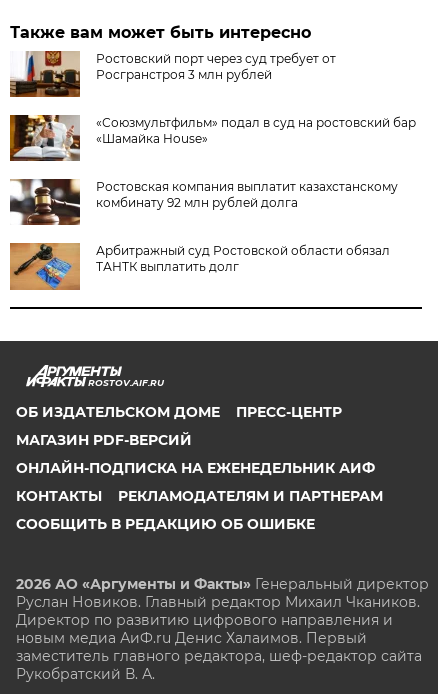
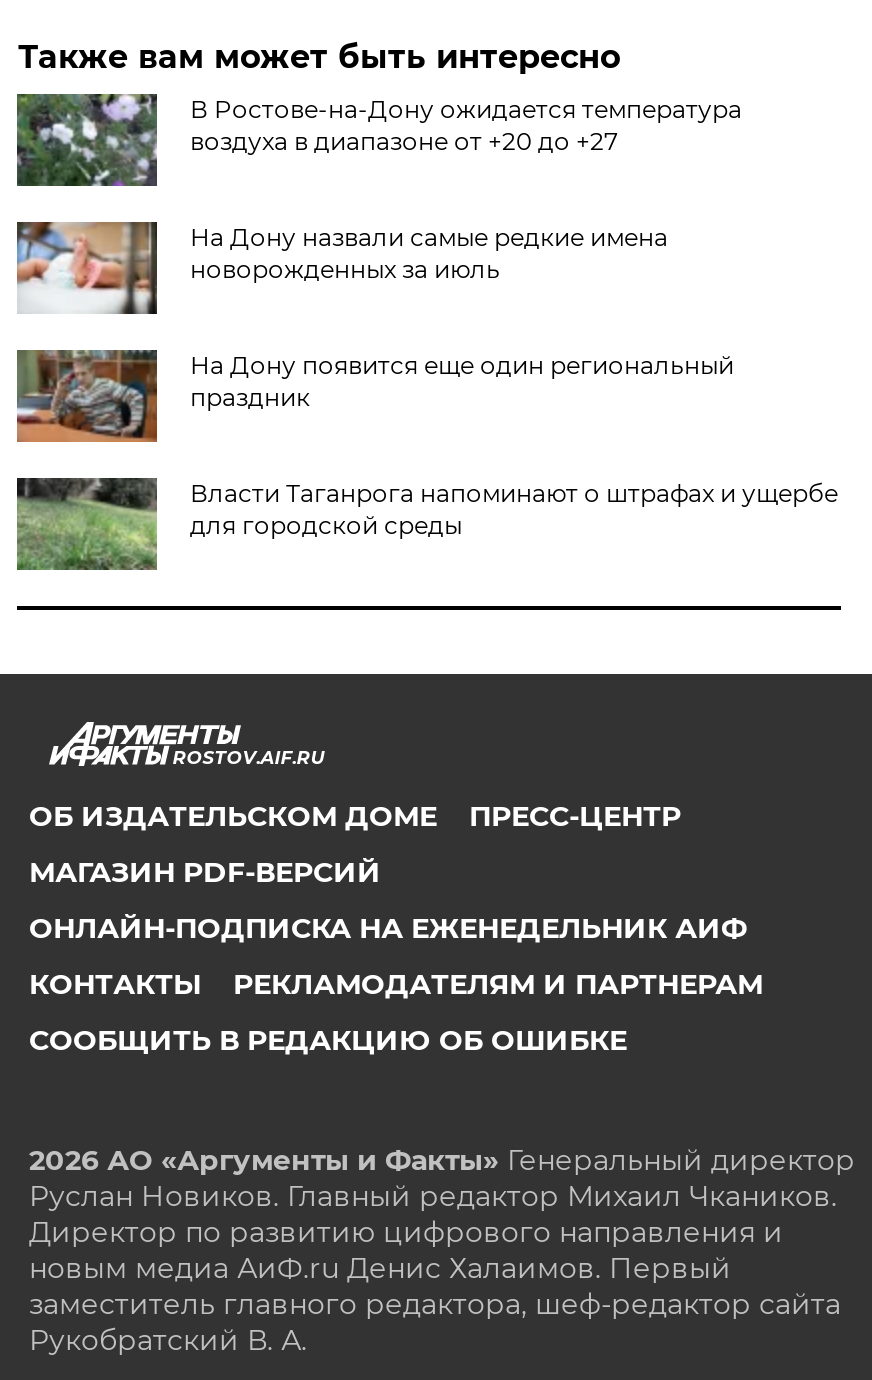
[10,51,336,98] [image] | Ростовский порт через суд требует от | Росгранстроя 3 млн рублей -> [15,92,742,188] [image] | В Ростове‑на‑Дону ожидается температура | воздуха в диапазоне от +20 до +27
[9,114,416,162] [image] | «Союзмультфильм» подал в суд на ростовский бар | «Шамайка House» -> [15,220,668,316] [image] | На Дону назвали самые редкие имена | новорожденных за июль
[10,178,398,226] [image] | Ростовская компания выплатит казахстанскому | комбинату 92 млн рублей долга -> [15,348,734,444] [image] | На Дону появится еще один региональный | праздник
[9,242,390,291] [image] | Арбитражный суд Ростовской области обязал | ТАНТК выплатить долг -> [15,476,838,572] [image] | Власти Таганрога напоминают о штрафах и ущербе | для городской среды

